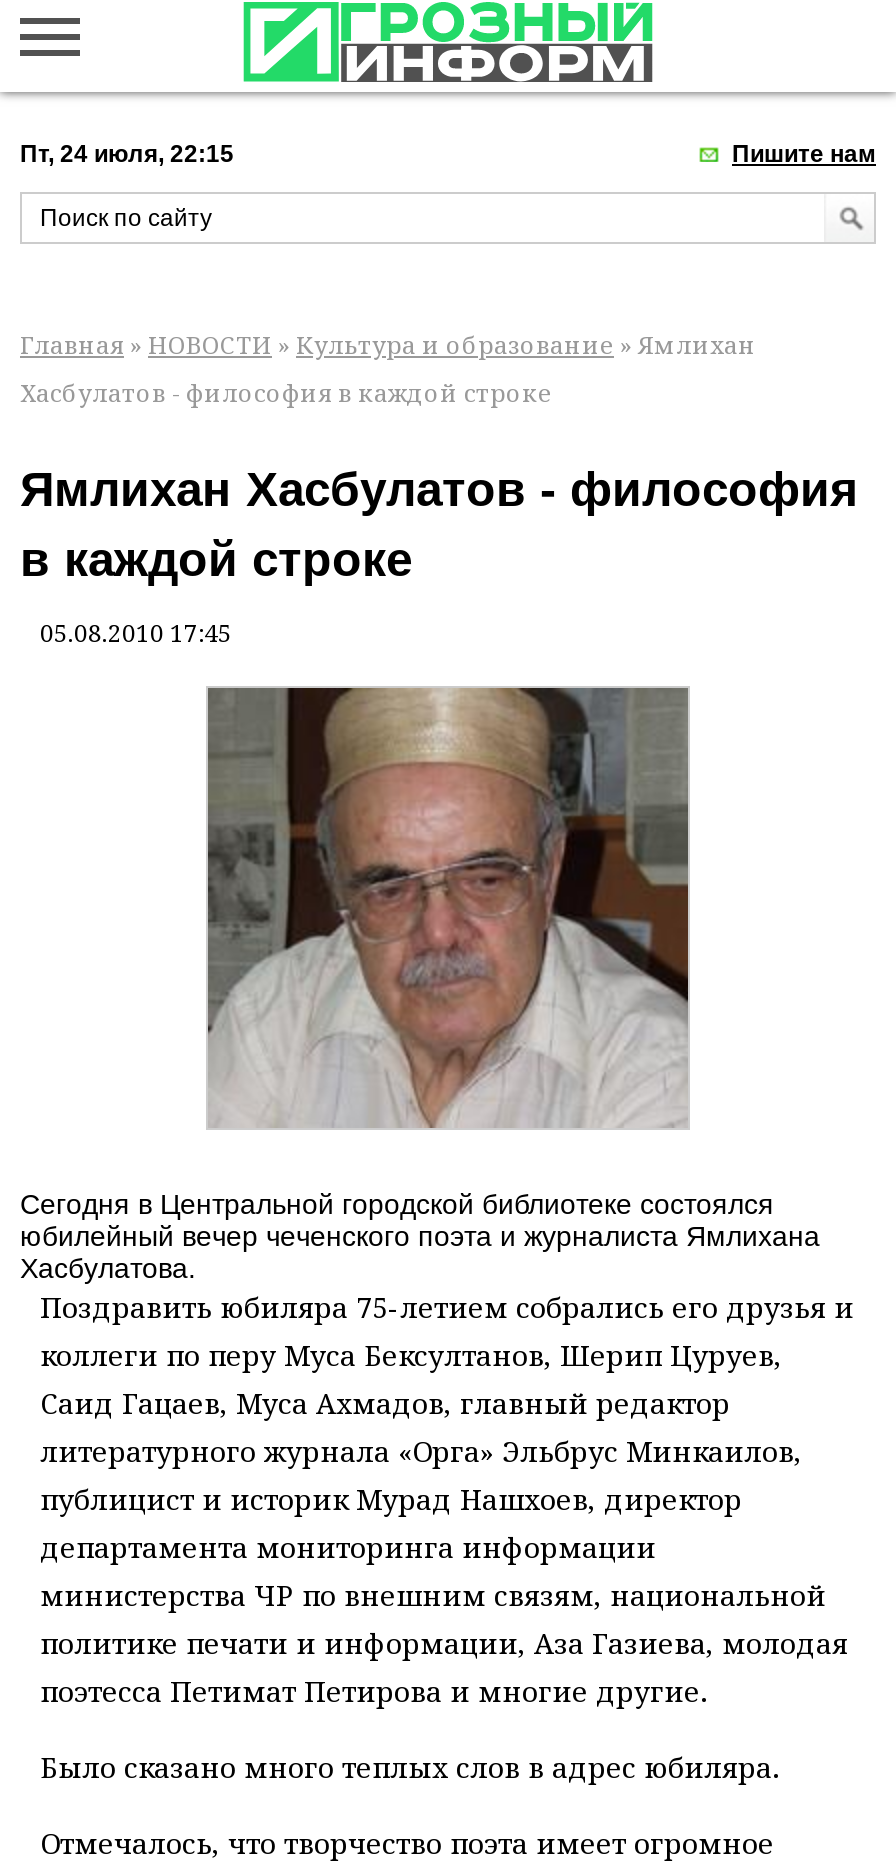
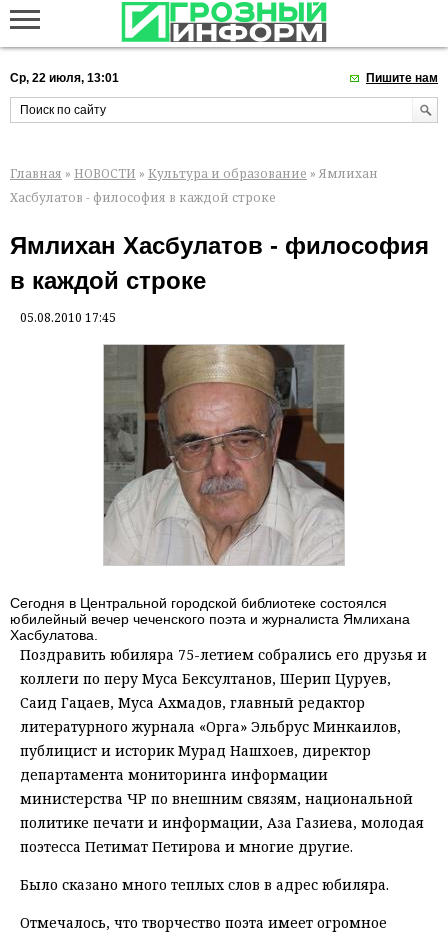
[20,140,234,168] Пт, 24 июля, 22:15 -> [10,71,119,85] Ср, 22 июля, 13:01

